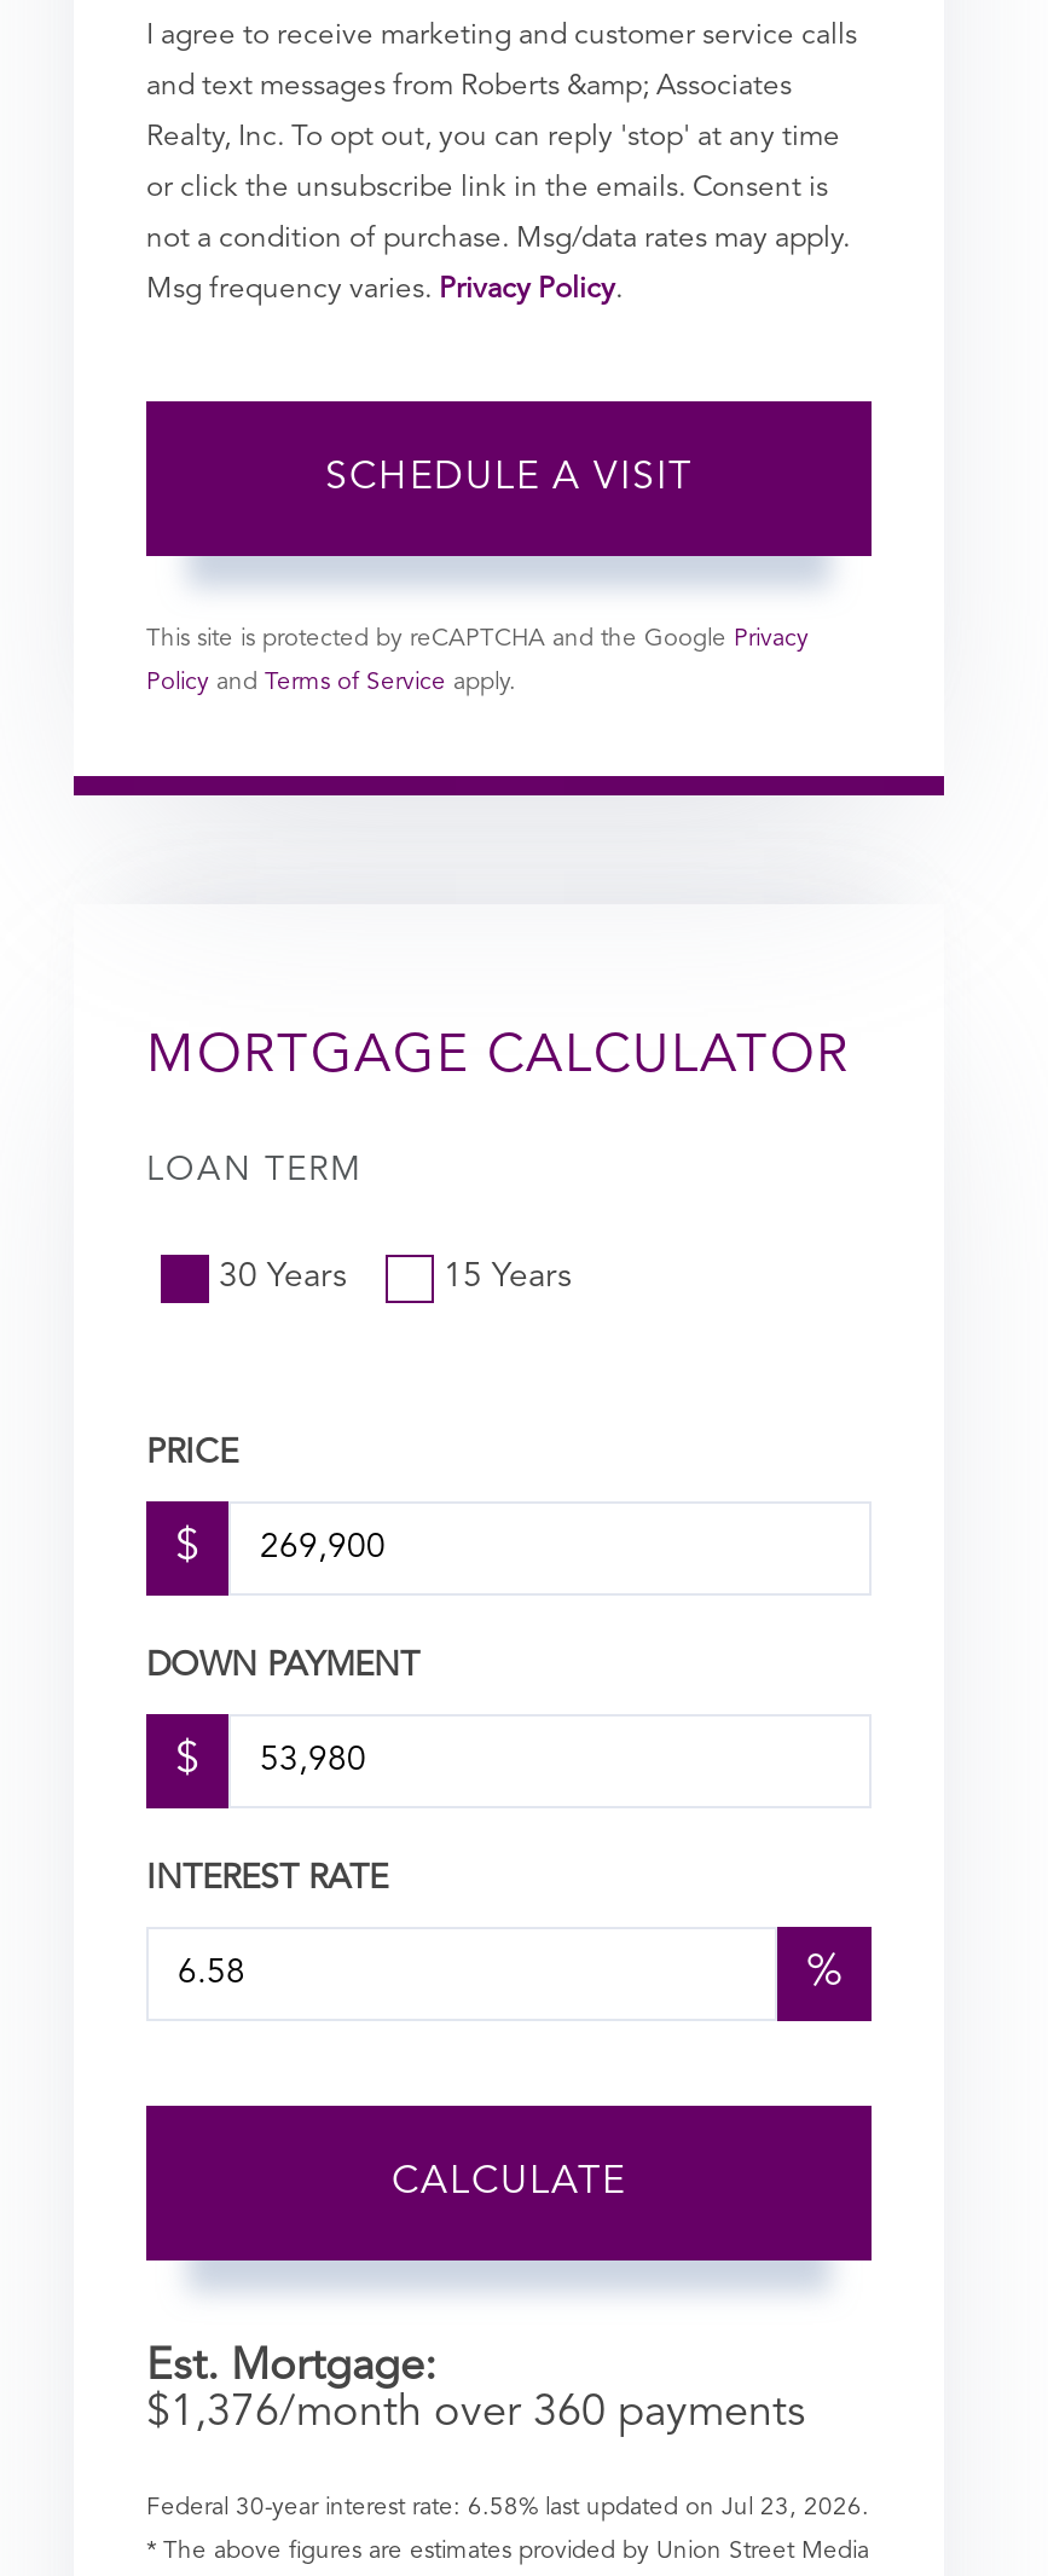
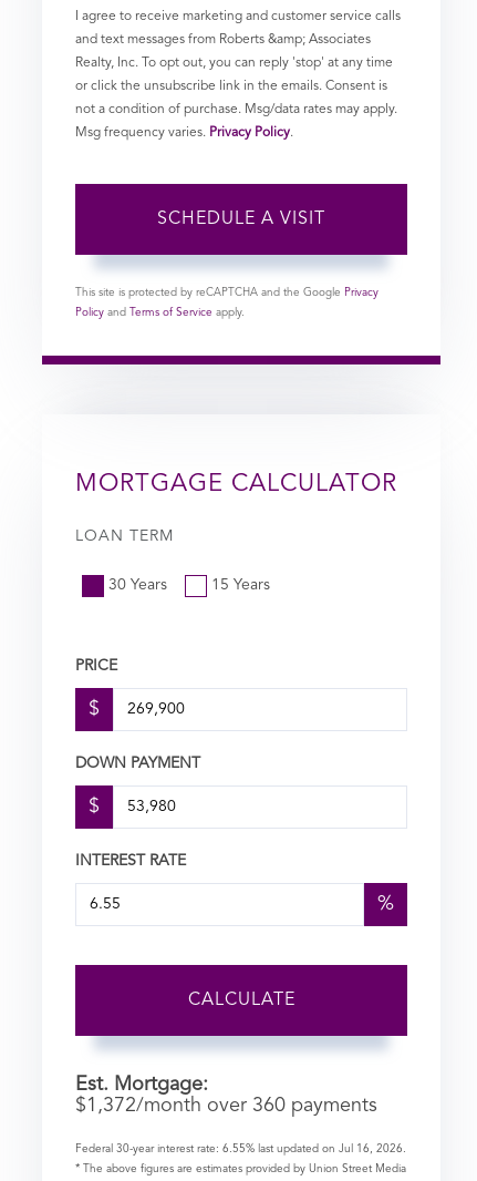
[146,2392,806,2435] $1,376/month over 360 payments -> [75,1096,377,1116] $1,372/month over 360 payments
[146,2495,869,2520] Federal 30-year interest rate: 6.58% last updated on Jul 23, 2026. -> [75,1144,406,1155] Federal 30-year interest rate: 6.55% last updated on Jul 16, 2026.

